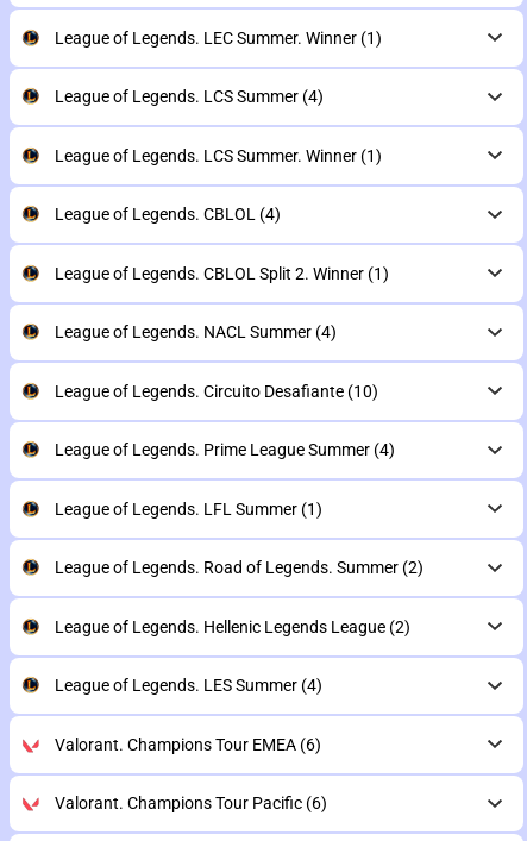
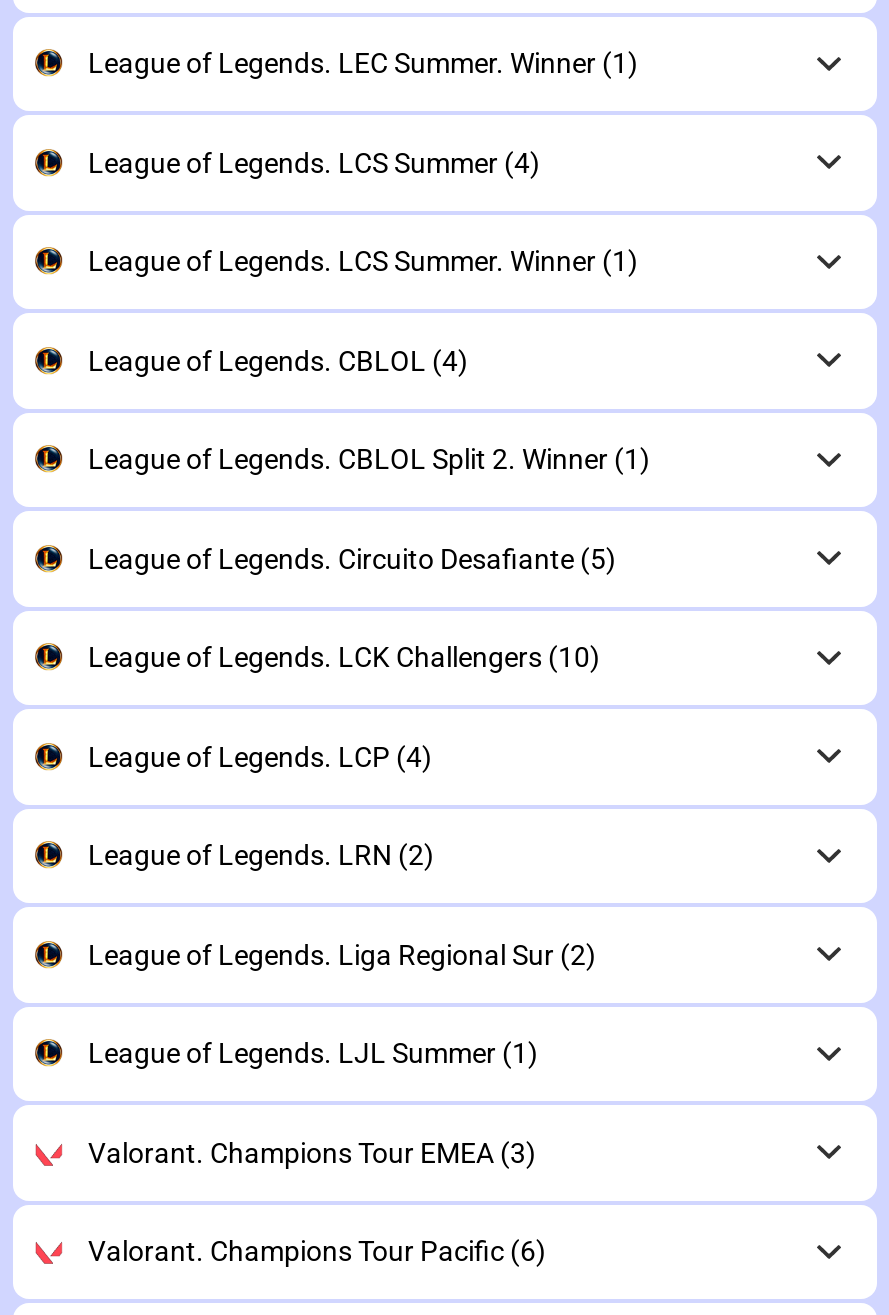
[54,323,423,754] League of Legends. NACL Summer (4) | League of Legends. Circuito Desafiante (10) | League of Legends. Prime League Summer (4) | League of Legends. LFL Summer (1) | League of Legends. Road of Legends. Summer (2) | League of Legends. Hellenic Legends League (2) | League of Legends. LES Summer (4) | Valorant. Champions Tour EMEA (6) -> [88,542,616,1168] League of Legends. Circuito Desafiante (5) | League of Legends. LCK Challengers (10) | League of Legends. LCP (4) | League of Legends. LRN (2) | League of Legends. Liga Regional Sur (2) | League of Legends. LJL Summer (1) | Valorant. Champions Tour EMEA (3)

